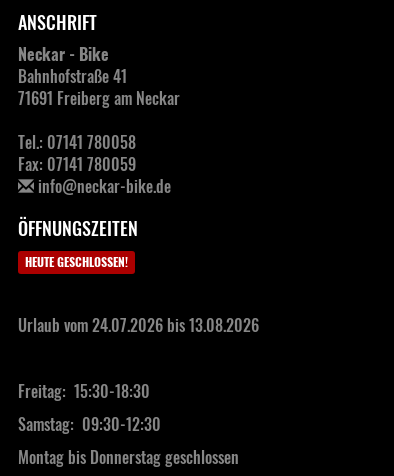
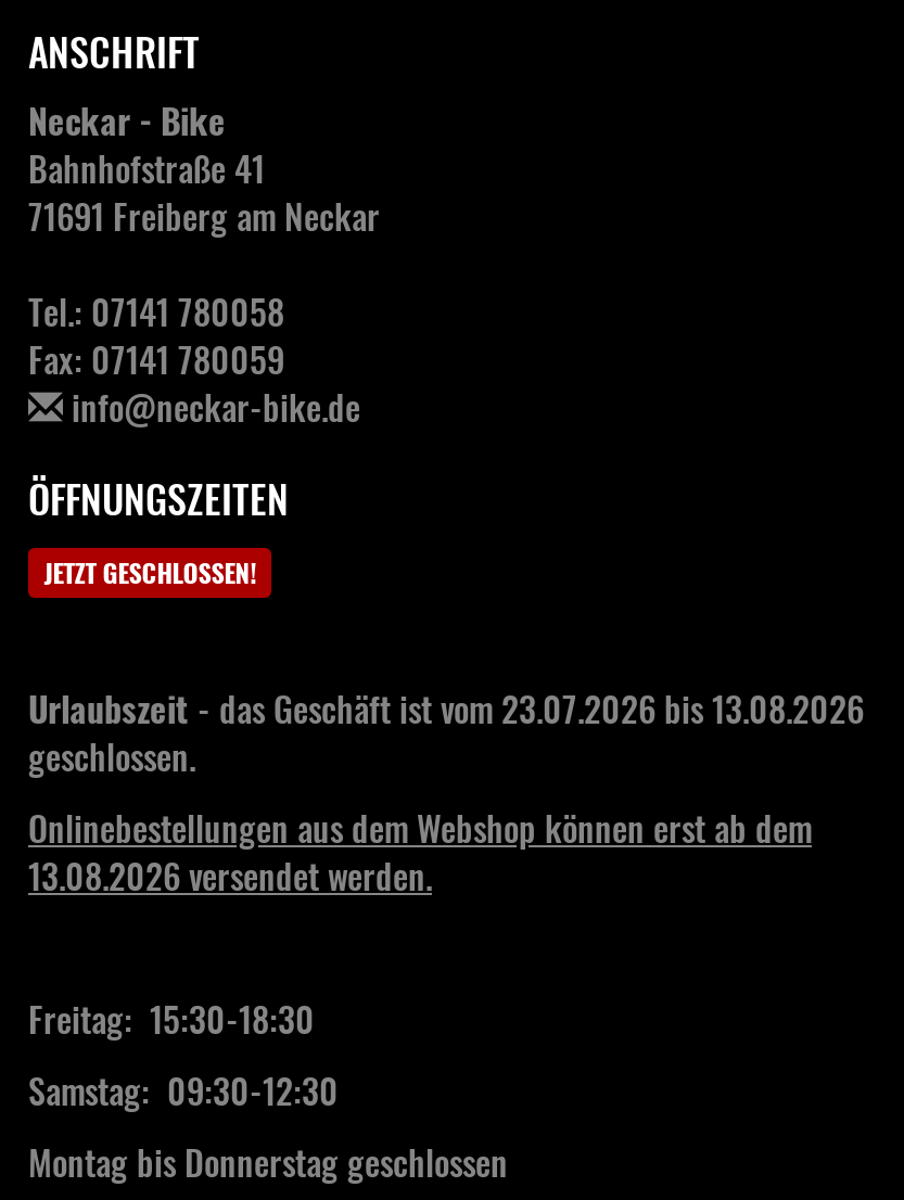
[25,253,128,270] HEUTE GESCHLOSSEN! -> [44,552,257,589] JETZT GESCHLOSSEN!
[18,313,259,337] Urlaub vom 24.07.2026 bis 13.08.2026 -> [28,682,864,902] Urlaubszeit - das Geschäft ist vom 23.07.2026 bis 13.08.2026 | geschlossen. | Onlinebestellungen aus dem Webshop können erst ab dem | 13.08.2026 versendet werden.

